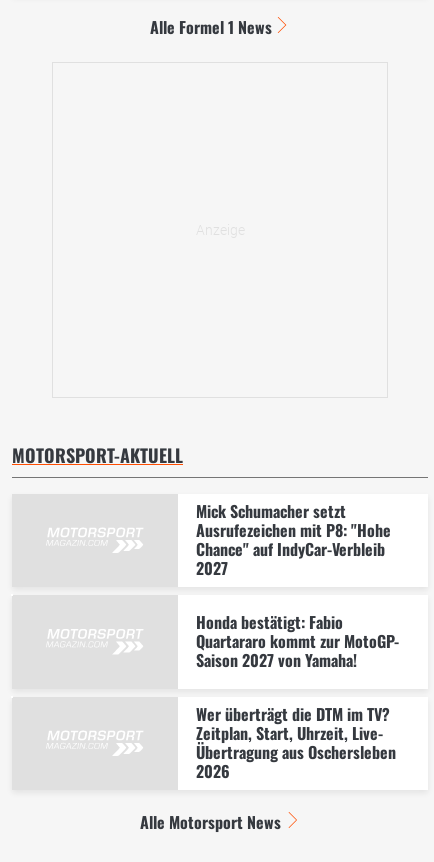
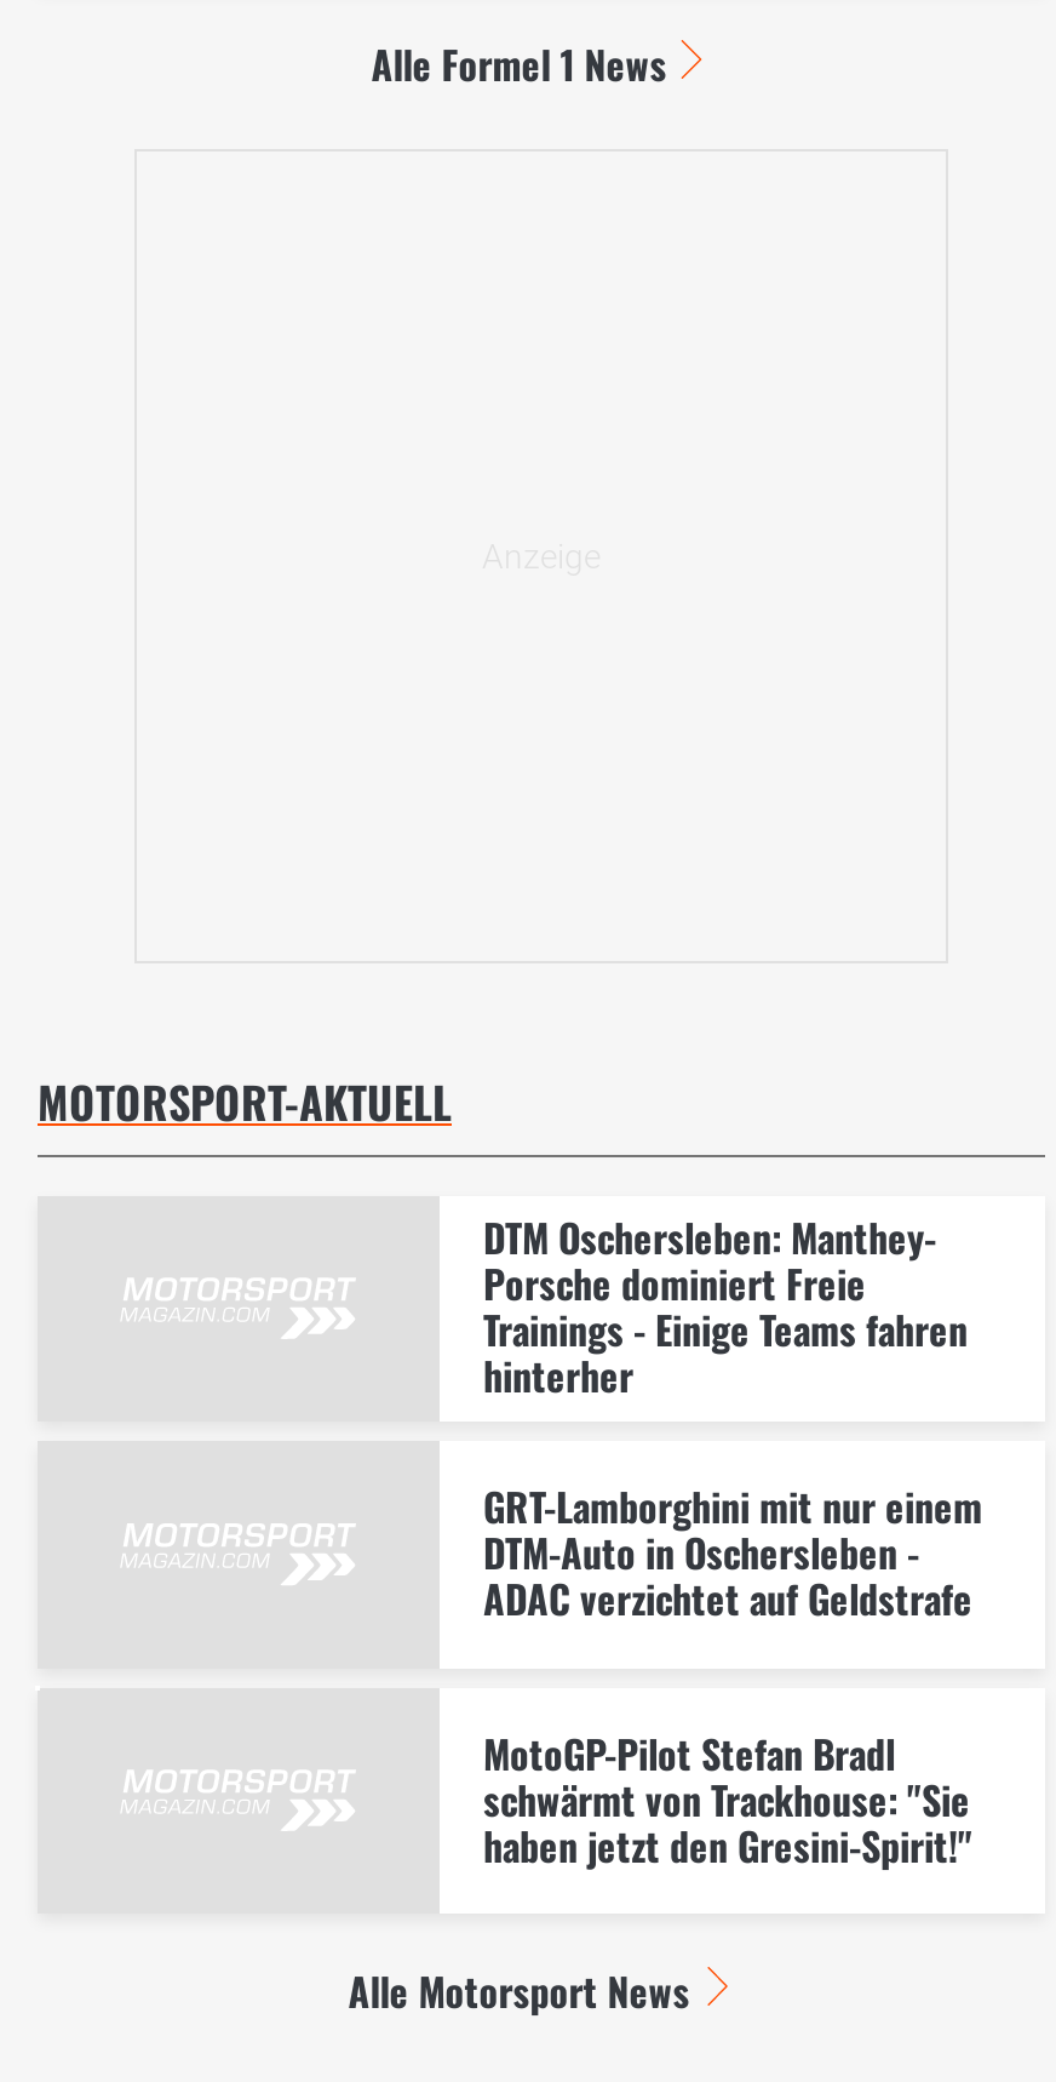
[196,499,391,580] Mick Schumacher setzt | Ausrufezeichen mit P8: "Hohe | Chance" auf IndyCar-Verbleib | 2027 -> [483,1208,968,1404] DTM Oschersleben: Manthey- | Porsche dominiert Freie | Trainings - Einige Teams fahren | hinterher
[196,610,399,672] Honda bestätigt: Fabio | Quartararo kommt zur MotoGP- | Saison 2027 von Yamaha! -> [483,1477,982,1628] GRT-Lamborghini mit nur einem | DTM-Auto in Oschersleben - | ADAC verzichtet auf Geldstrafe
[196,702,396,783] Wer überträgt die DTM im TV? | Zeitplan, Start, Uhrzeit, Live- | Übertragung aus Oschersleben | 2026 -> [483,1724,972,1874] MotoGP-Pilot Stefan Bradl | schwärmt von Trackhouse: "Sie | haben jetzt den Gresini-Spirit!"

